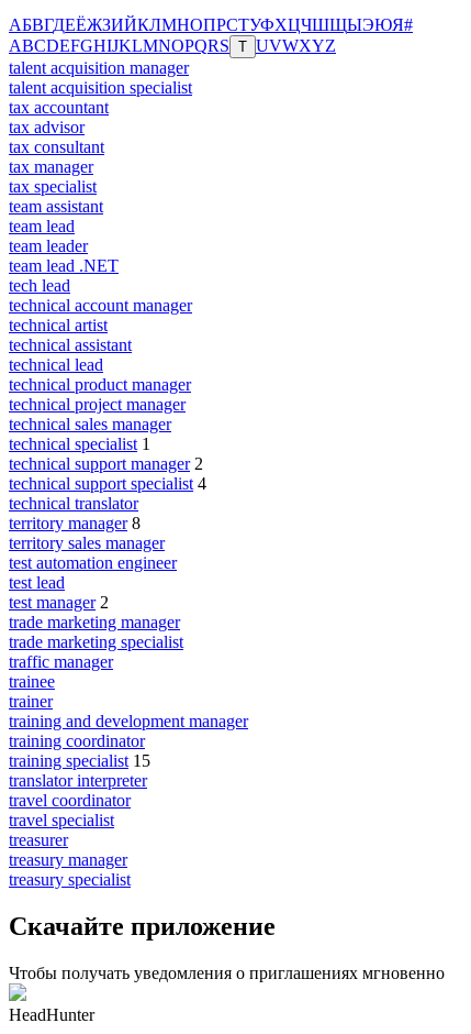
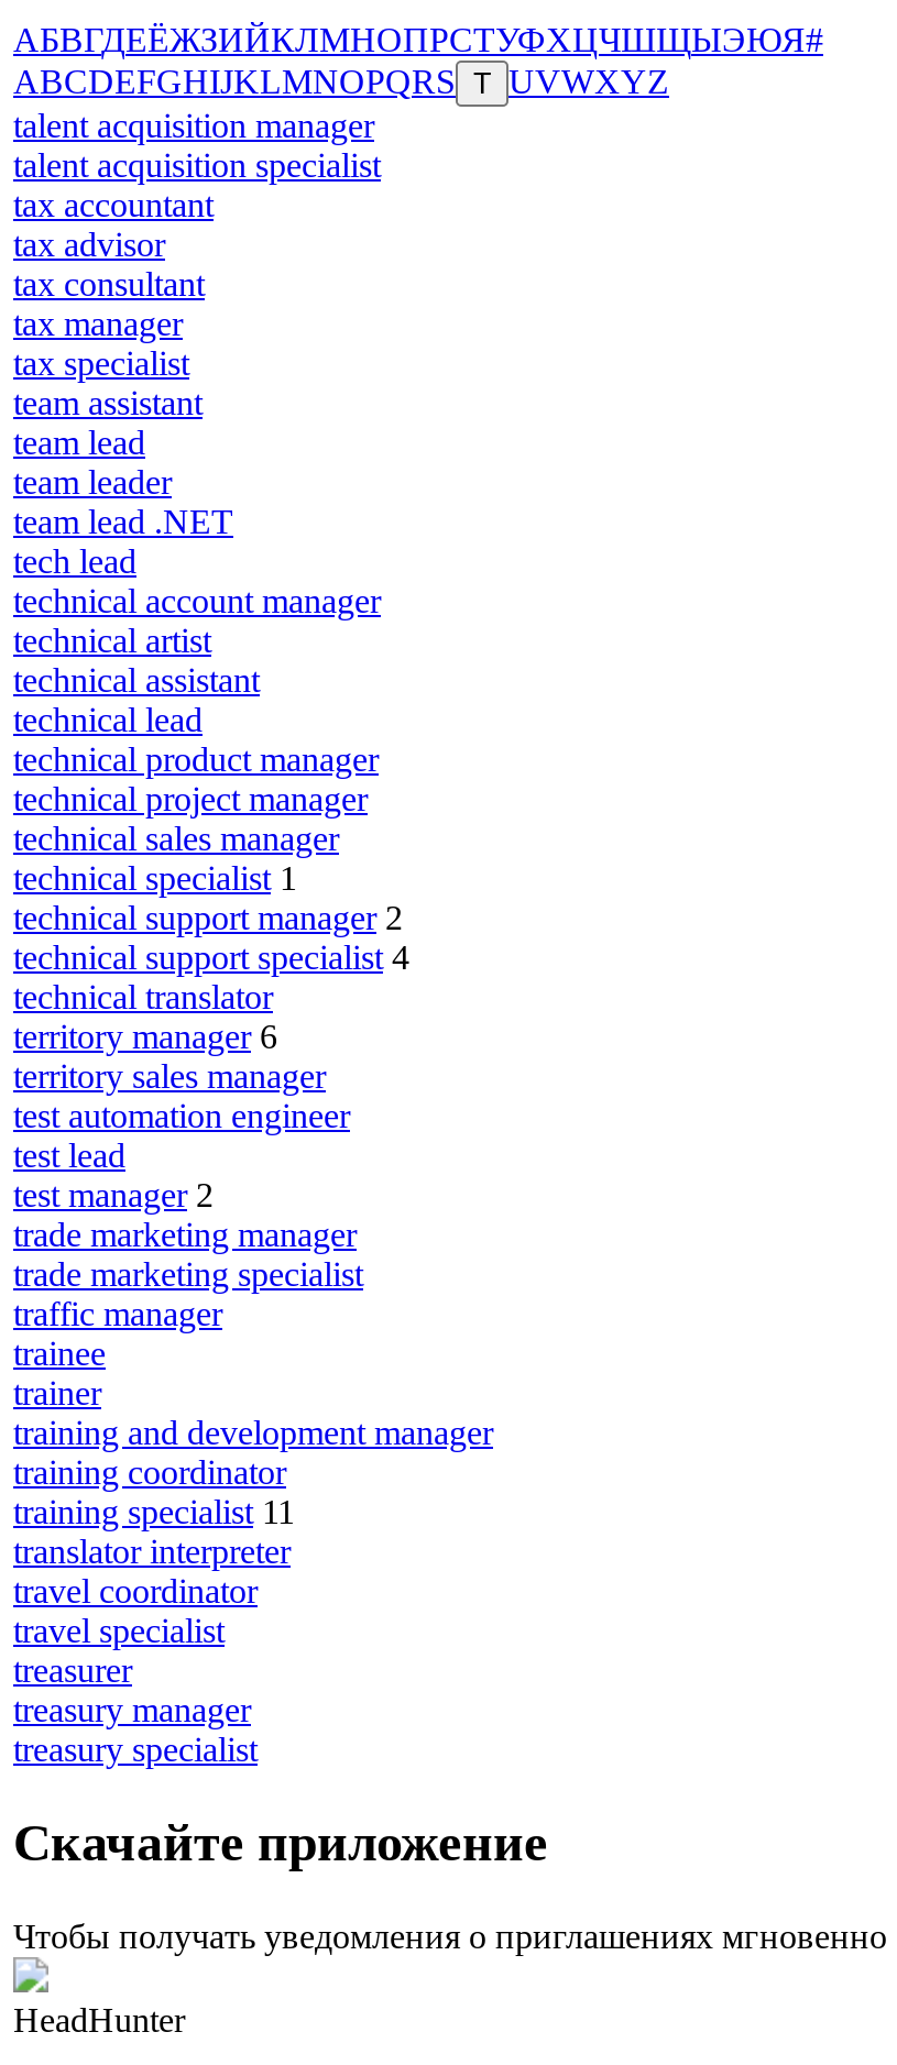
[9,514,141,532] territory manager 8 -> [13,1017,277,1055] territory manager 6
[9,751,150,770] training specialist 15 -> [13,1493,295,1530] training specialist 11

